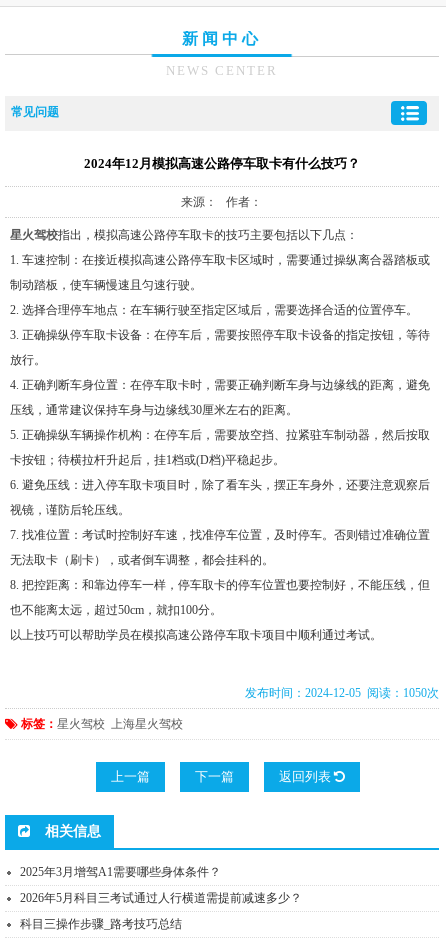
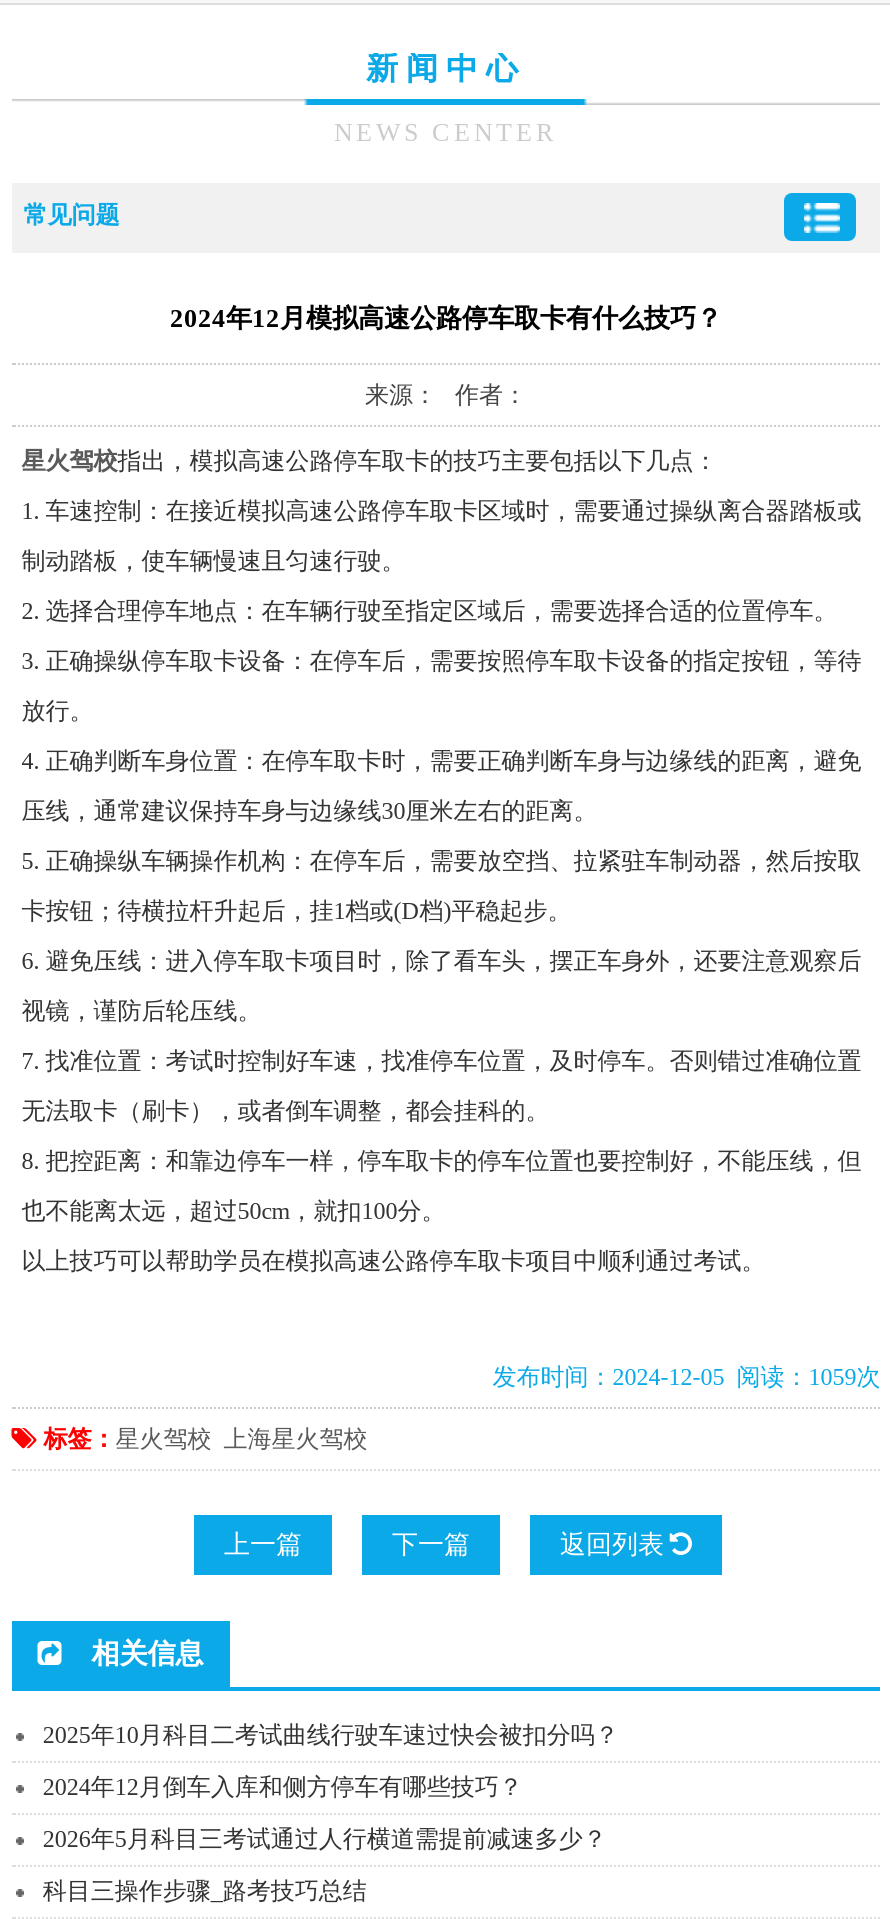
[245,686,439,700] 发布时间：2024-12-05 阅读：1050次 -> [493,1364,881,1392] 发布时间：2024-12-05 阅读：1059次
[20,865,221,879] 2025年3月增驾A1需要哪些身体条件？ -> [43,1722,619,1802] 2025年10月科目二考试曲线行驶车速过快会被扣分吗？ | 2024年12月倒车入库和侧方停车有哪些技巧？

